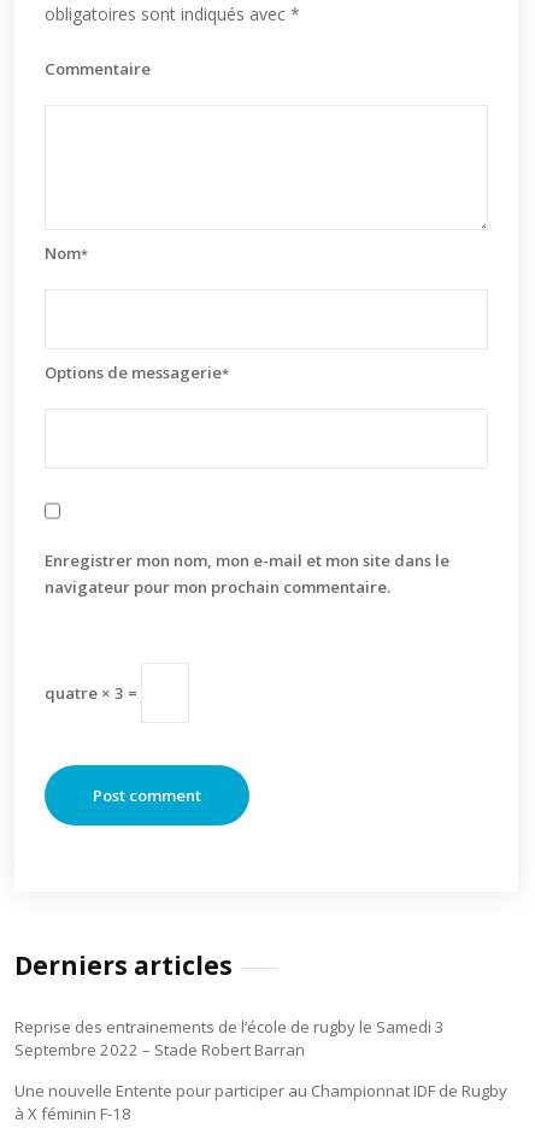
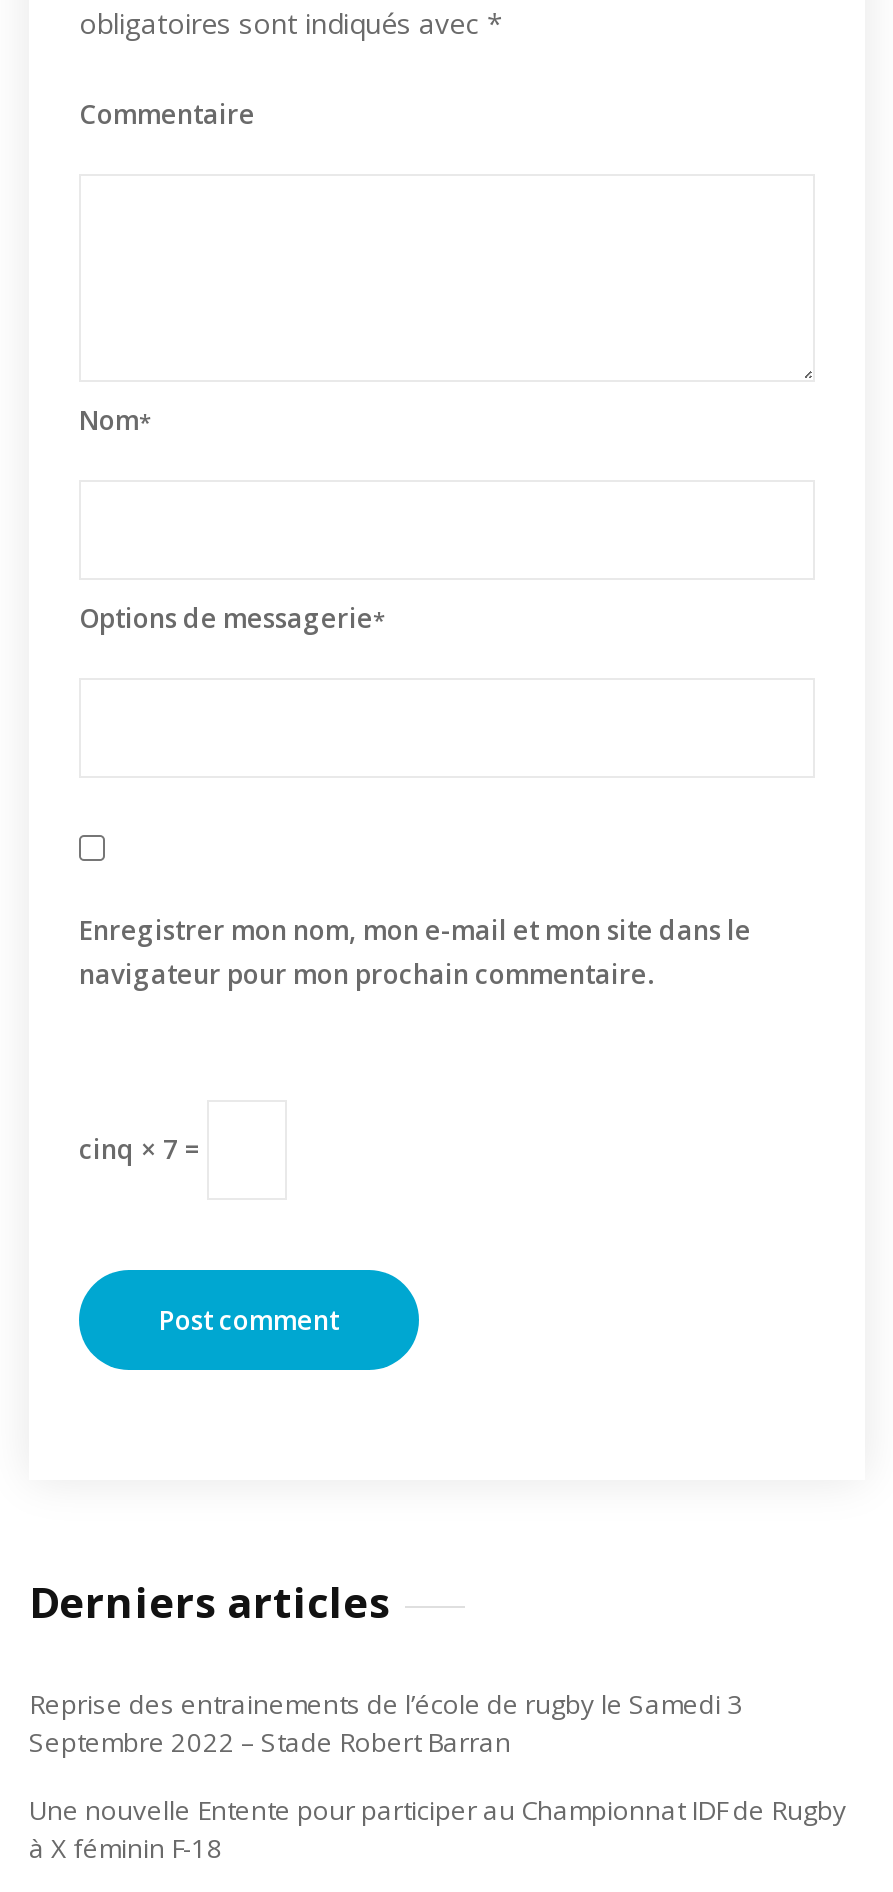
[45,681,141,703] quatre × 3 = -> [79,1131,207,1167] cinq × 7 =

